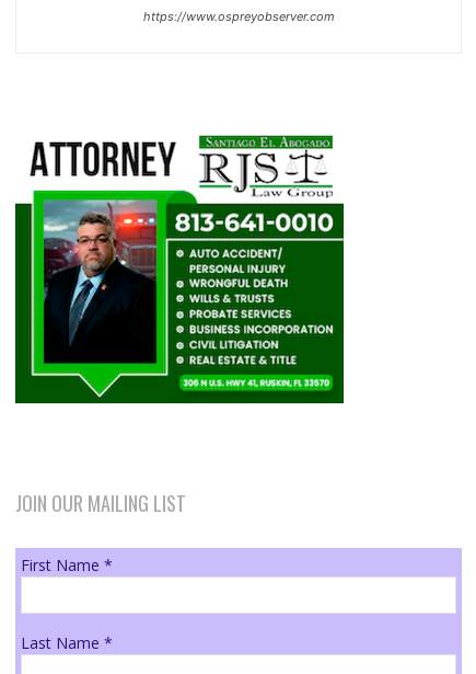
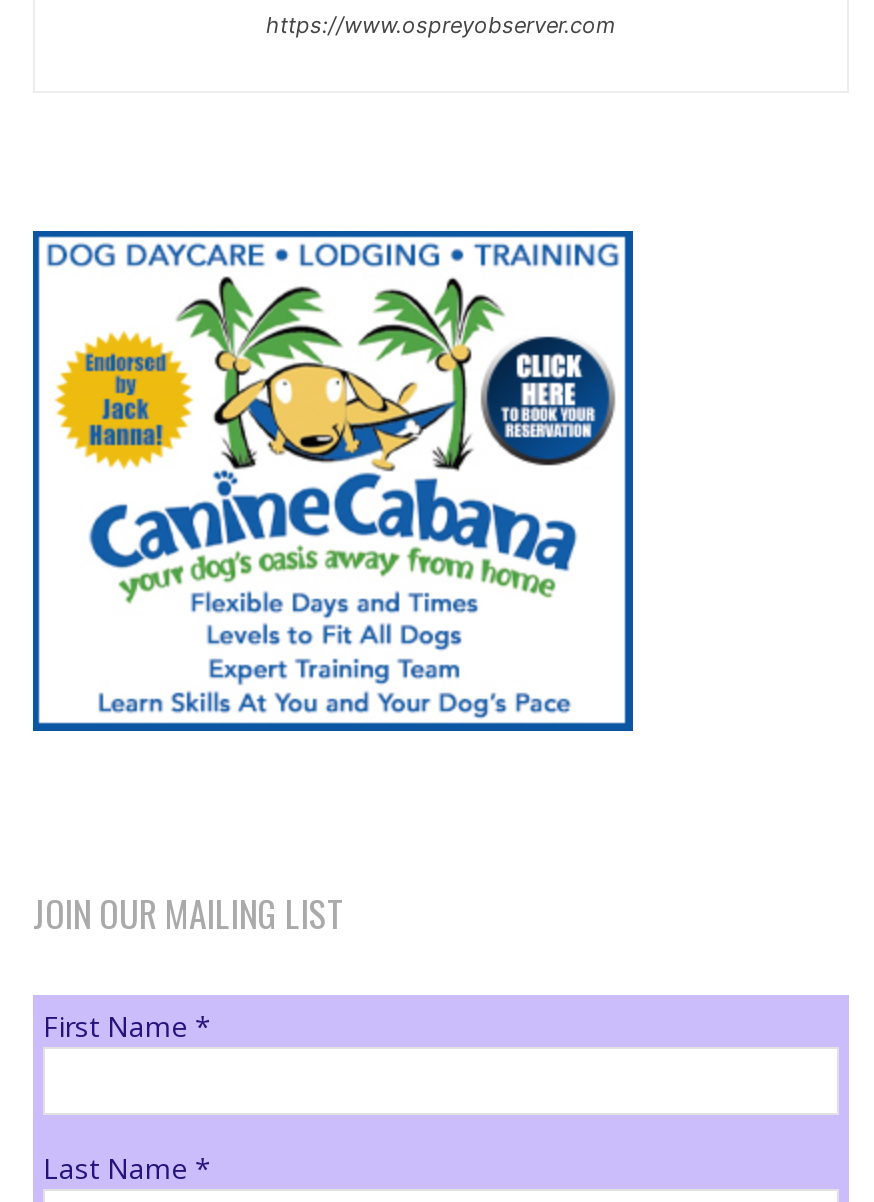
[14,129,345,404] [image] -> [31,229,635,733] [image]

